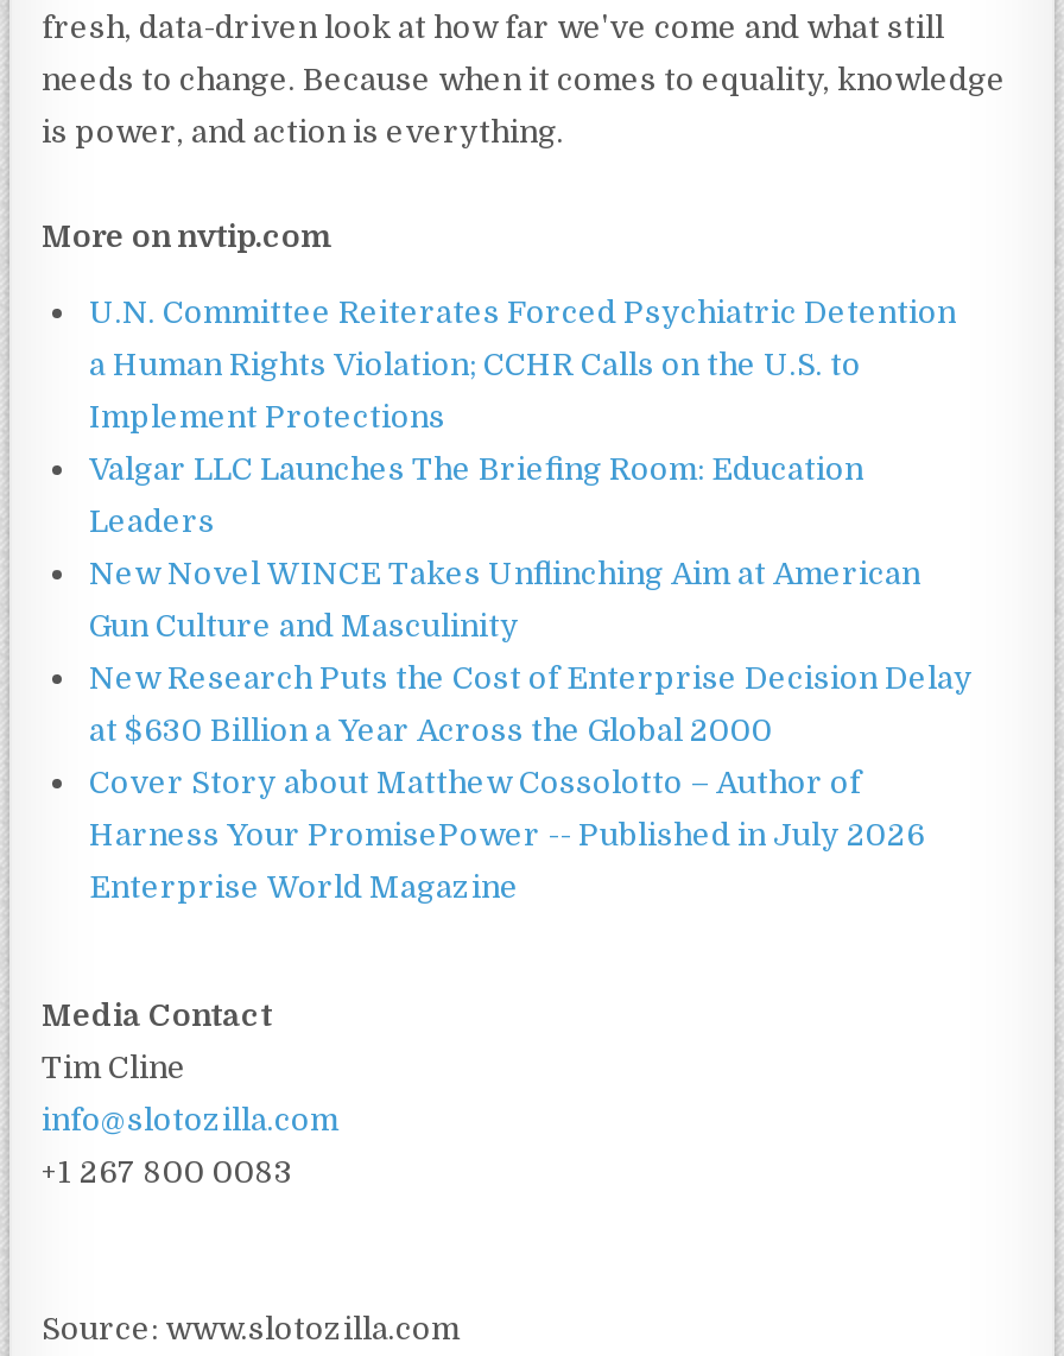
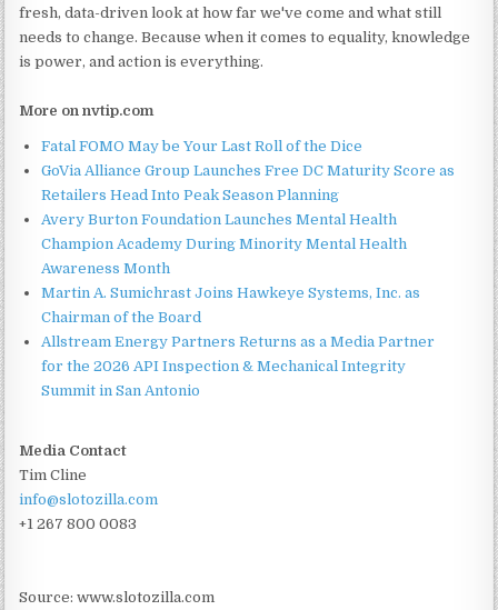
[89,294,973,904] U.N. Committee Reiterates Forced Psychiatric Detention | a Human Rights Violation; CCHR Calls on the U.S. to | Implement Protections | Valgar LLC Launches The Briefing Room: Education | Leaders | New Novel WINCE Takes Unflinching Aim at American | Gun Culture and Masculinity | New Research Puts the Cost of Enterprise Decision Delay | at $630 Billion a Year Across the Global 2000 | Cover Story about Matthew Cossolotto – Author of | Harness Your PromisePower -- Published in July 2026 | Enterprise World Magazine -> [42,138,455,399] Fatal FOMO May be Your Last Roll of the Dice | GoVia Alliance Group Launches Free DC Maturity Score as | Retailers Head Into Peak Season Planning | Avery Burton Foundation Launches Mental Health | Champion Academy During Minority Mental Health | Awareness Month | Martin A. Sumichrast Joins Hawkeye Systems, Inc. as | Chairman of the Board | Allstream Energy Partners Returns as a Media Partner | for the 2026 API Inspection & Mechanical Integrity | Summit in San Antonio

